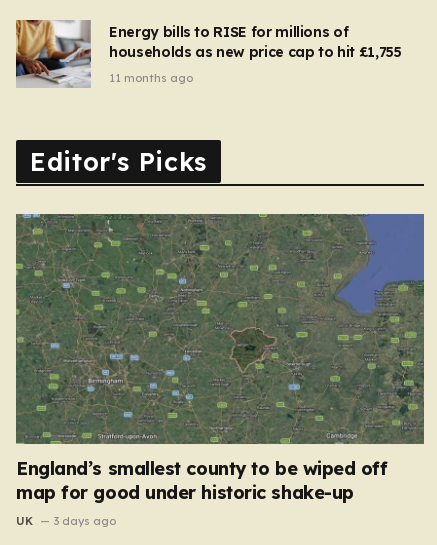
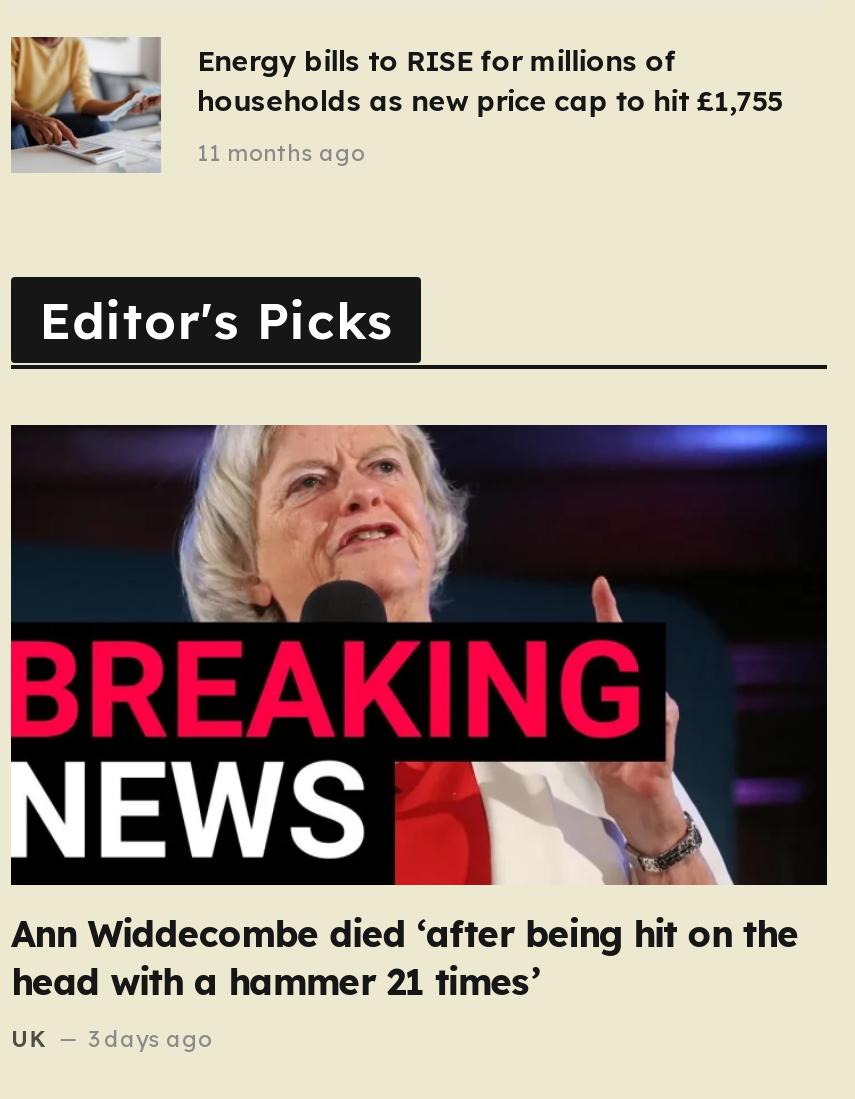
[15,213,425,503] [image] | England’s smallest county to be wiped off | map for good under historic shake-up -> [9,423,829,1004] [image] | Ann Widdecombe died ‘after being hit on the | head with a hammer 21 times’

